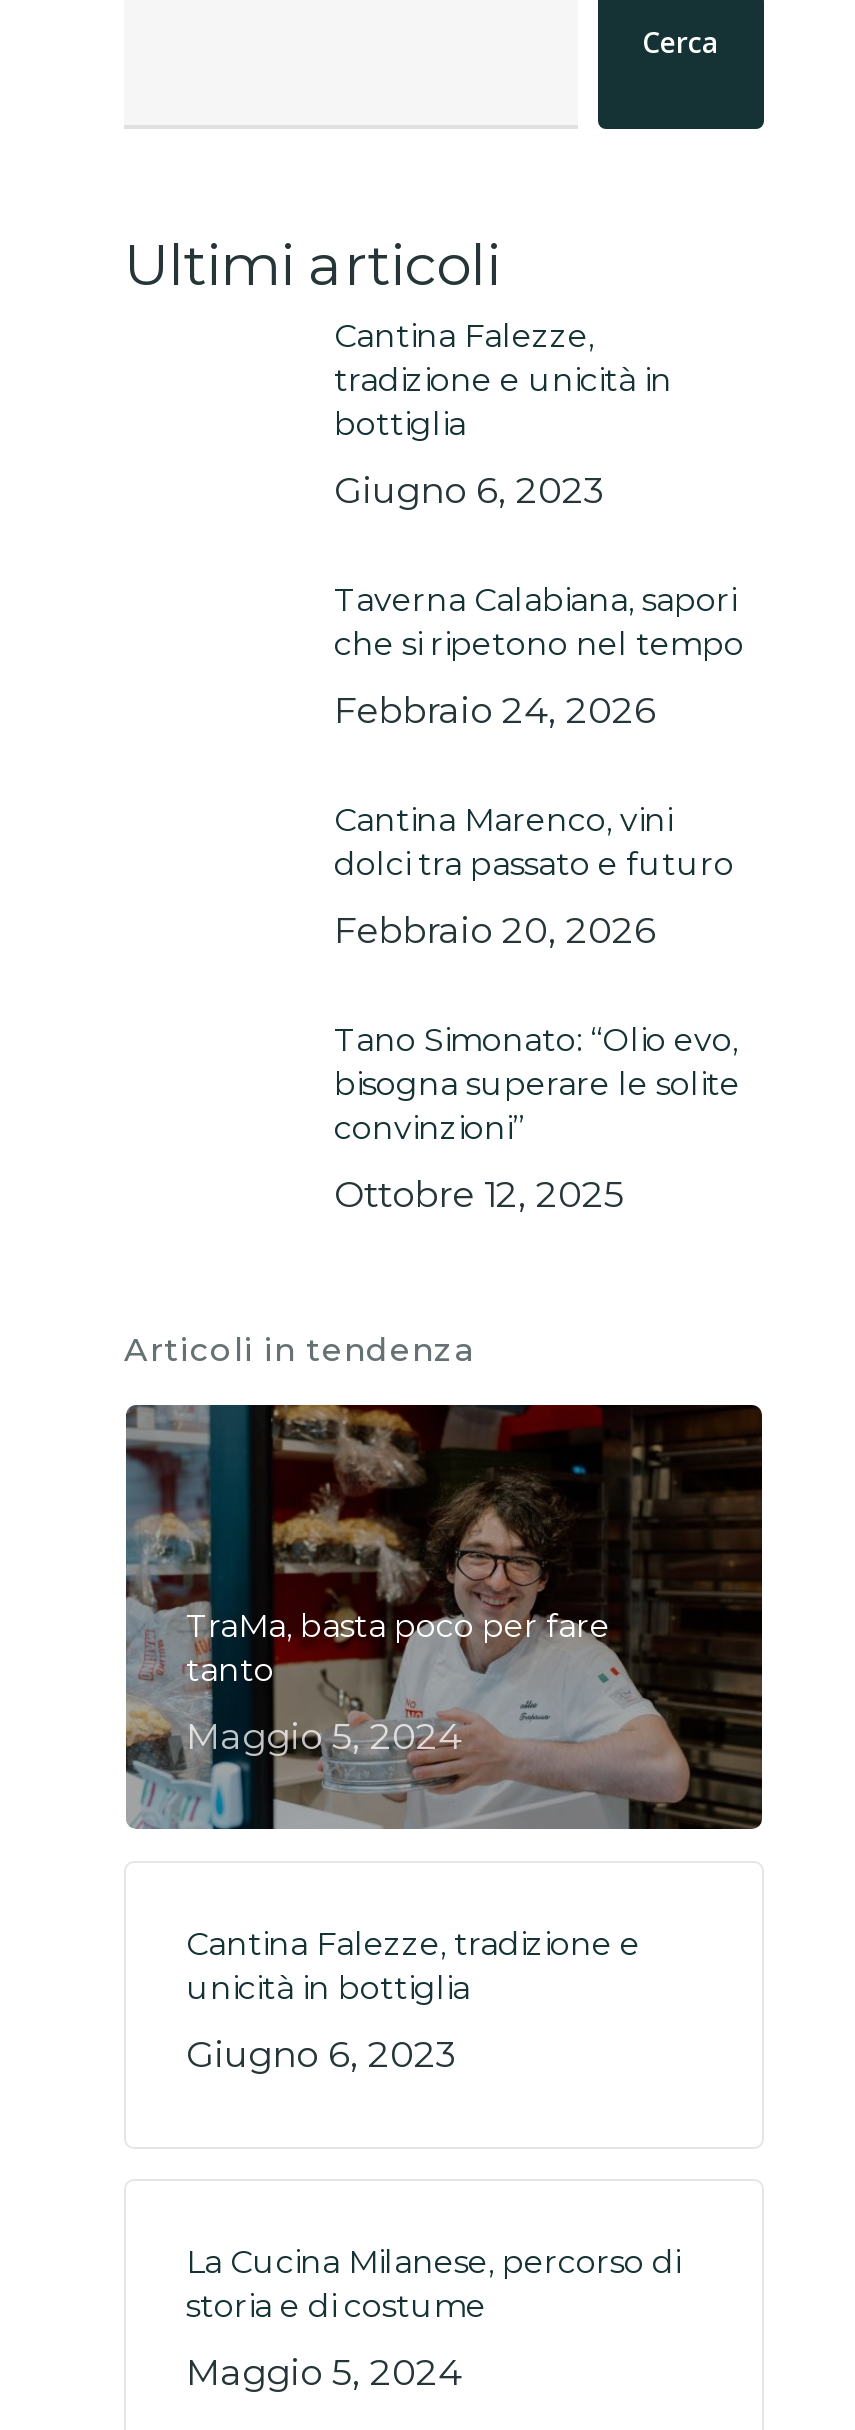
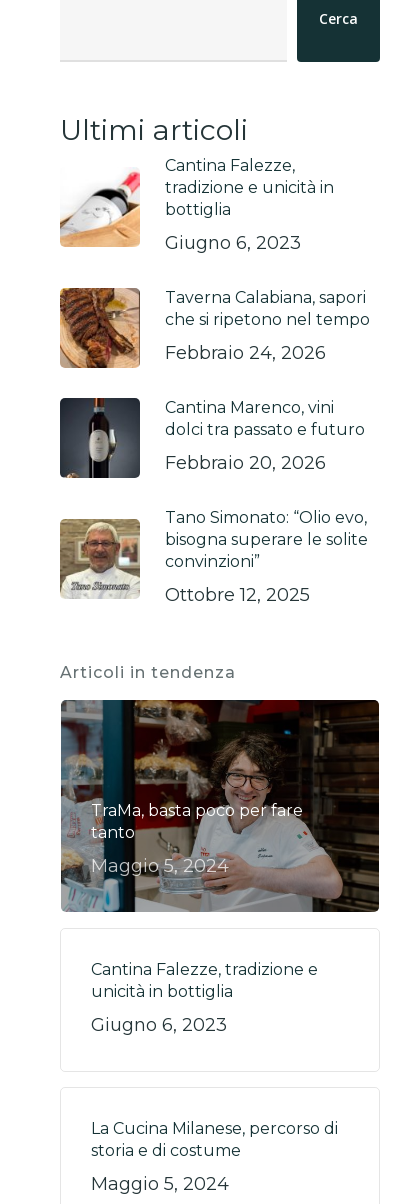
none -> [59,171,141,248] [image]
none -> [59,287,141,369] [image]
none -> [59,397,141,479] [image]
none -> [59,518,141,599] [image]

